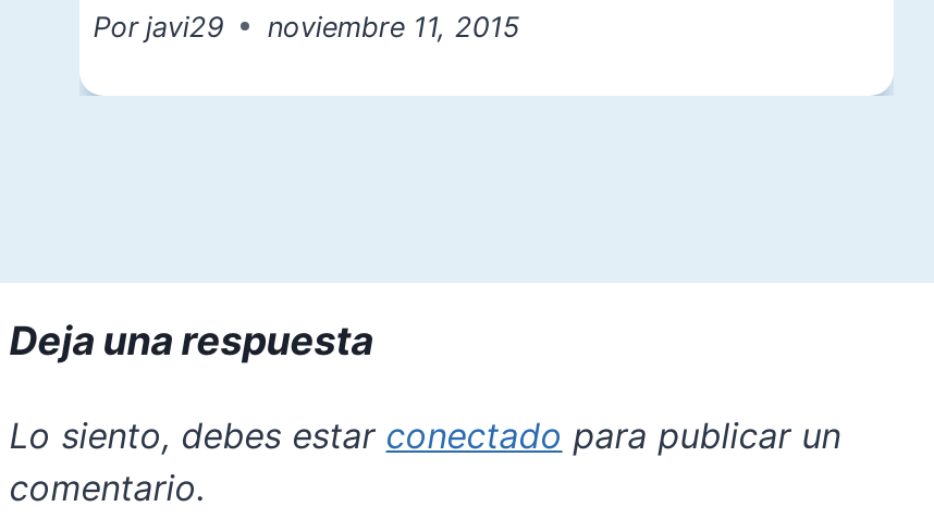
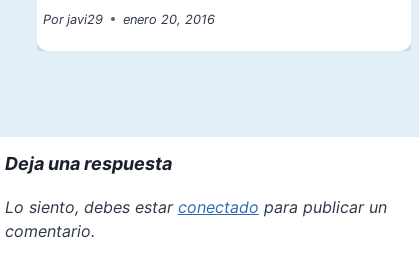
[93,10,520,43] Por javi29 noviembre 11, 2015 -> [43,12,215,27] Por javi29 enero 20, 2016

